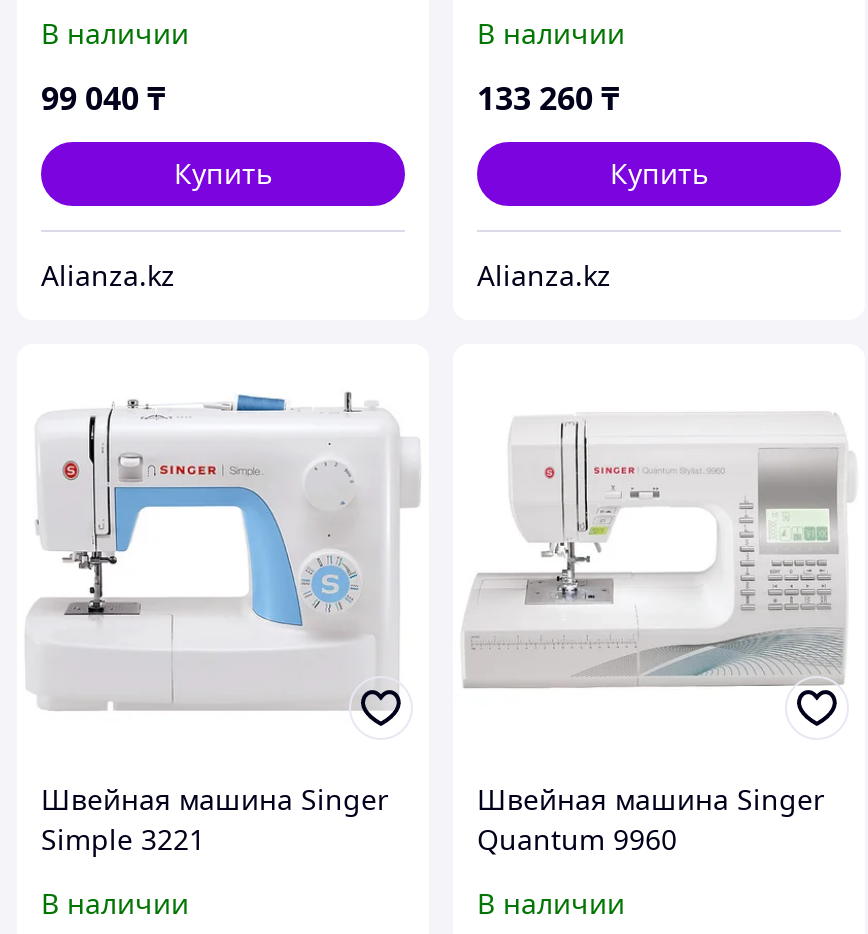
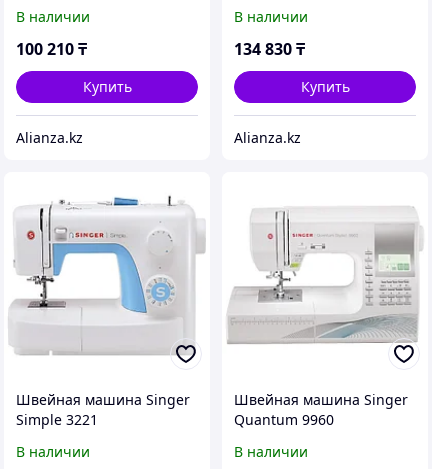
[41,76,165,120] 99 040 ₸ -> [16,38,87,60] 100 210 ₸
[477,76,619,120] 133 260 ₸ -> [234,38,305,60] 134 830 ₸

